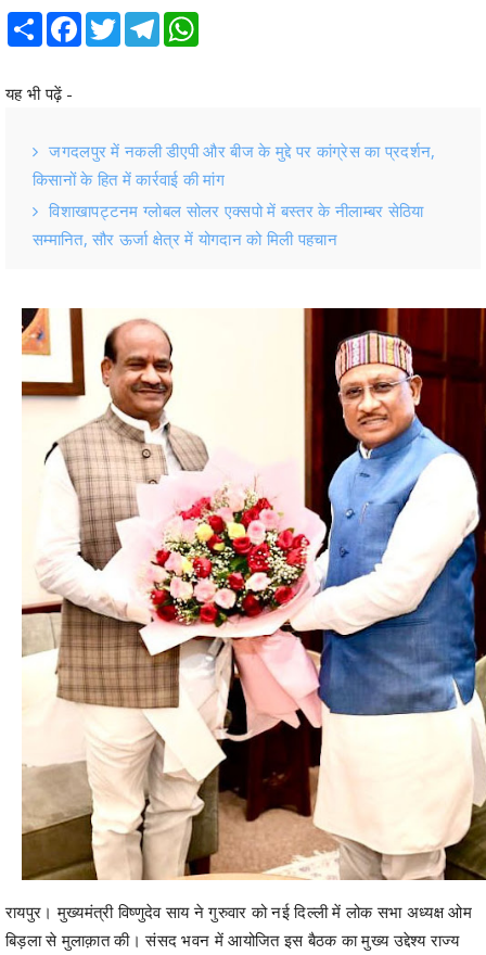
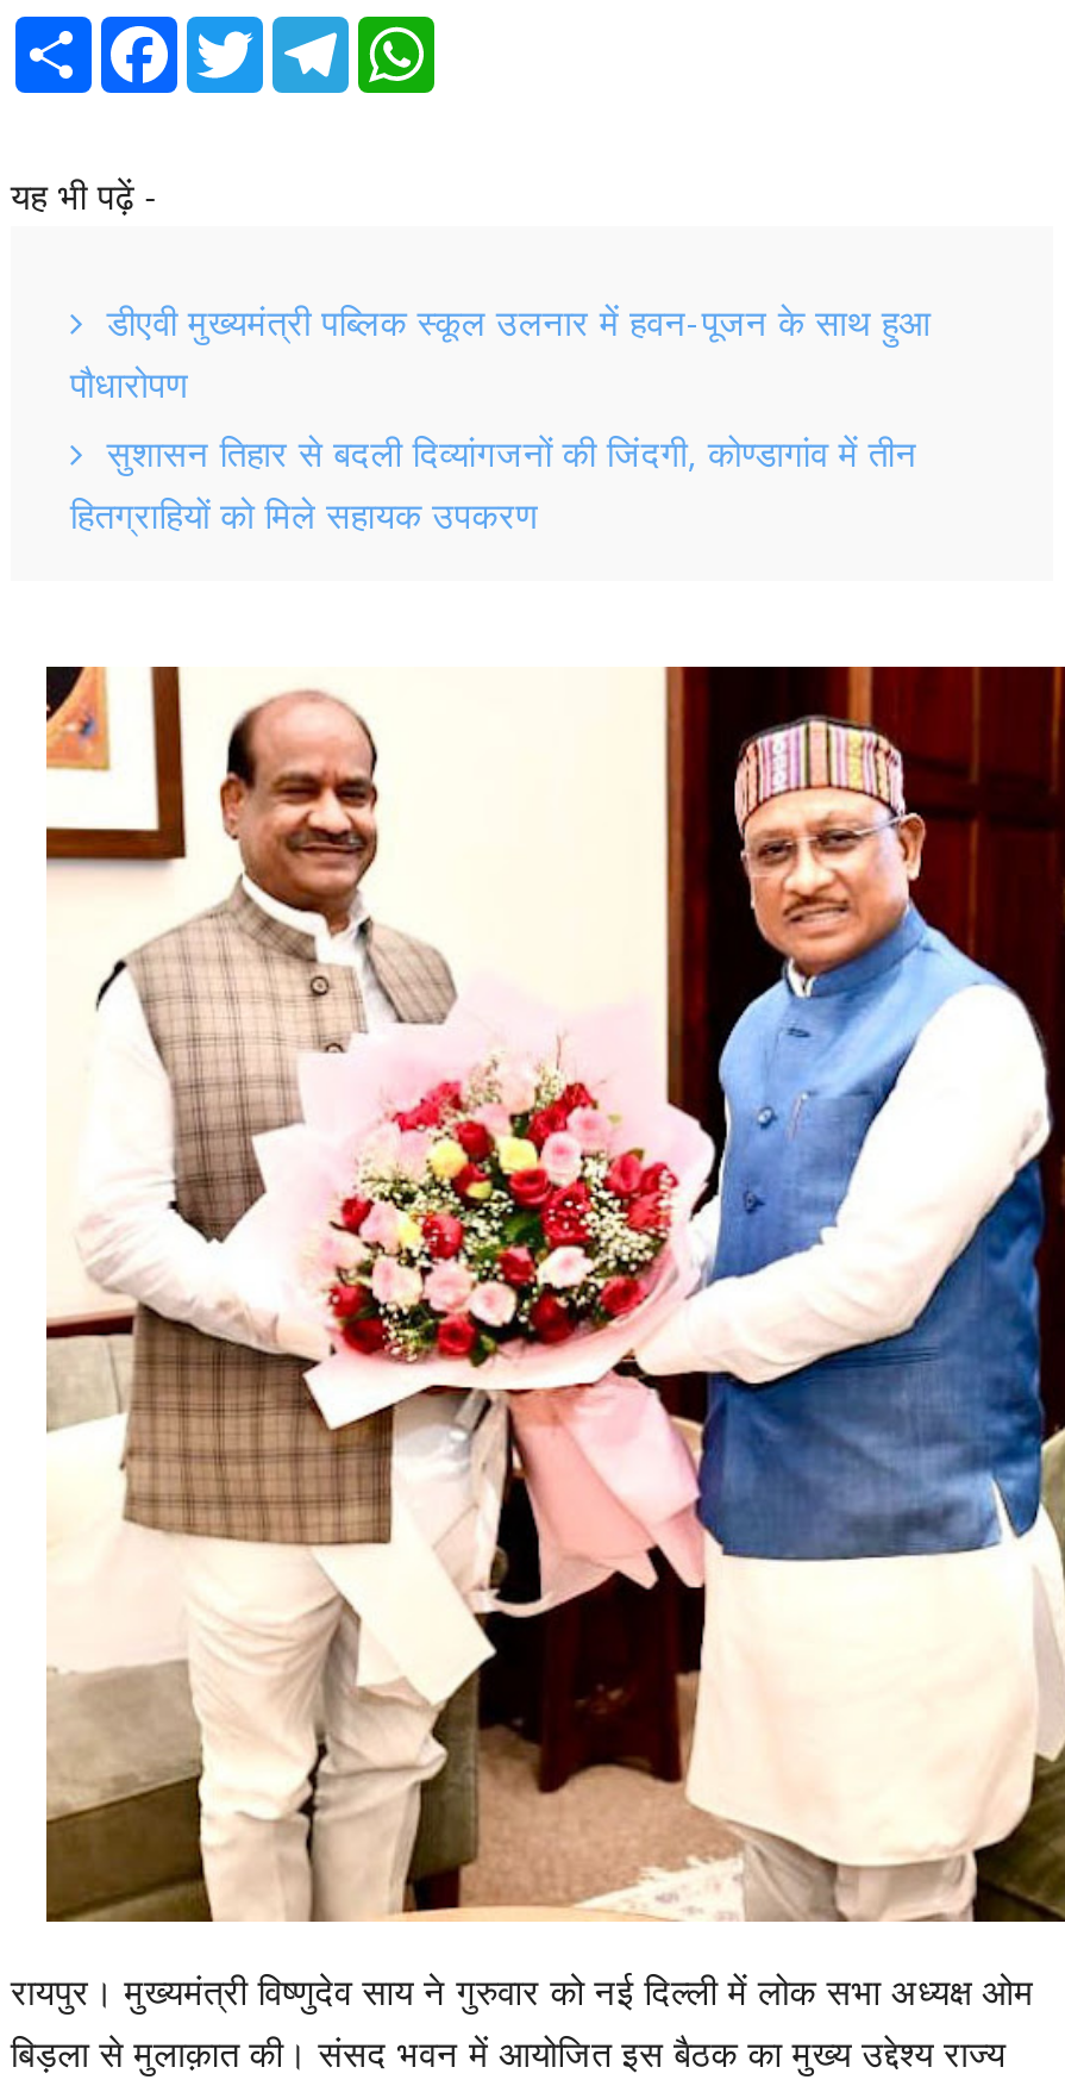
[33,140,436,249] जगदलपुर में नकली डीएपी और बीज के मुद्दे पर कांग्रेस का प्रदर्शन, | किसानों के हित में कार्रवाई की मांग | विशाखापट्टनम ग्लोबल सोलर एक्सपो में बस्तर के नीलाम्बर सेठिया | सम्मानित, सौर ऊर्जा क्षेत्र में योगदान को मिली पहचान -> [70,297,931,538] डीएवी मुख्यमंत्री पब्लिक स्कूल उलनार में हवन-पूजन के साथ हुआ | पौधारोपण | सुशासन तिहार से बदली दिव्यांगजनों की जिंदगी, कोण्डागांव में तीन | हितग्राहियों को मिले सहायक उपकरण

